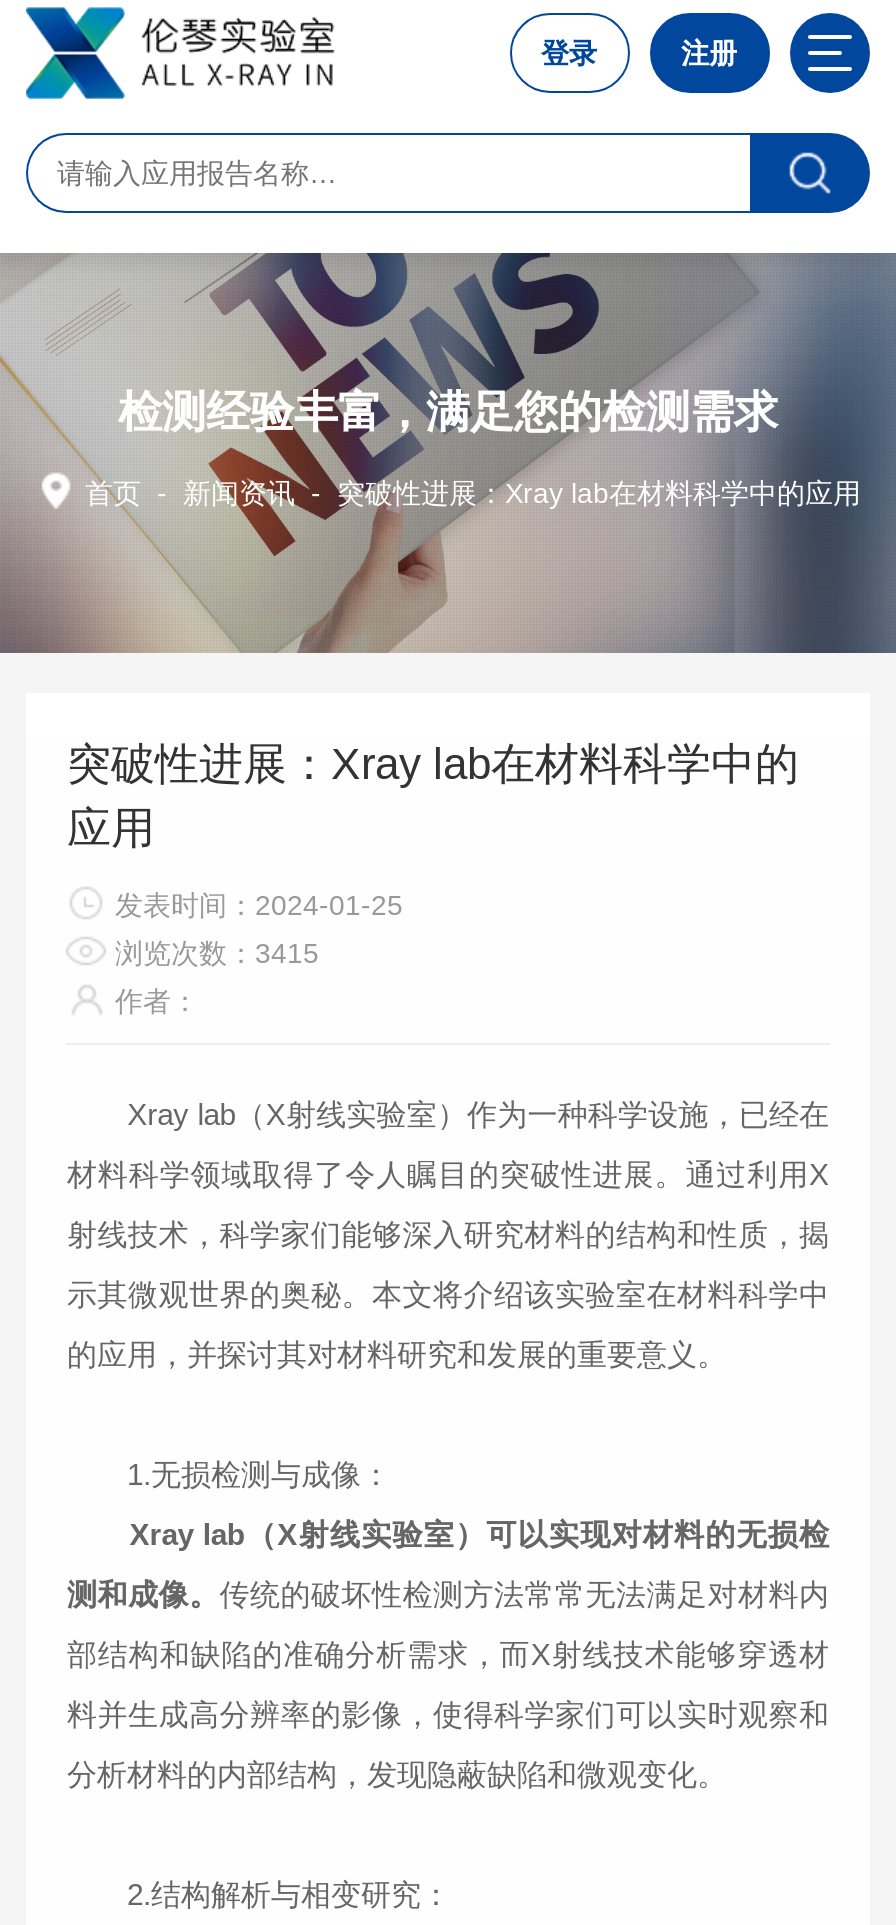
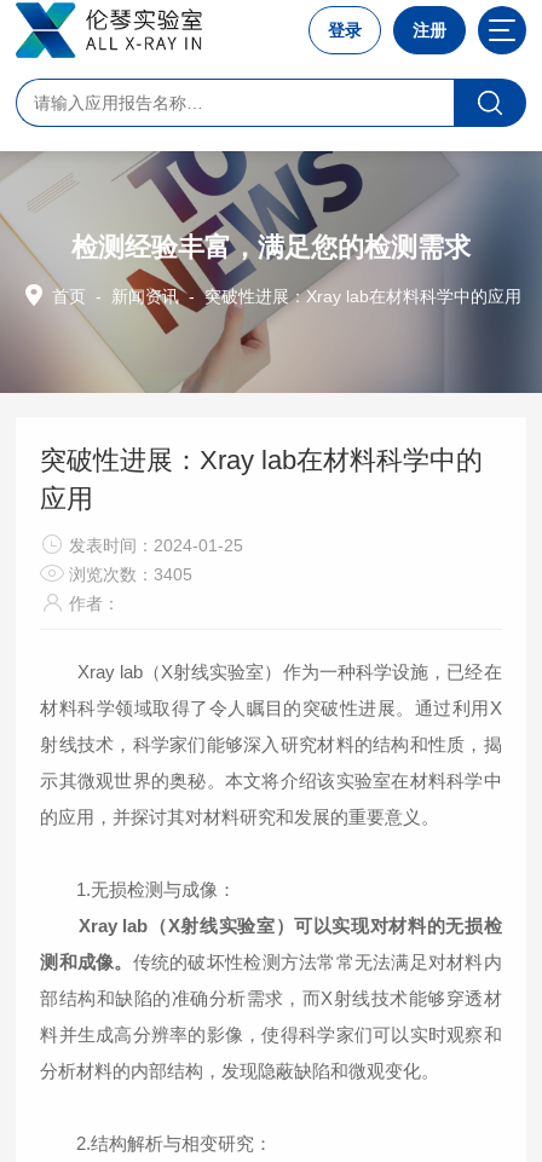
[115,937,367,969] 浏览次数：3415 -> [69,565,222,584] 浏览次数：3405

